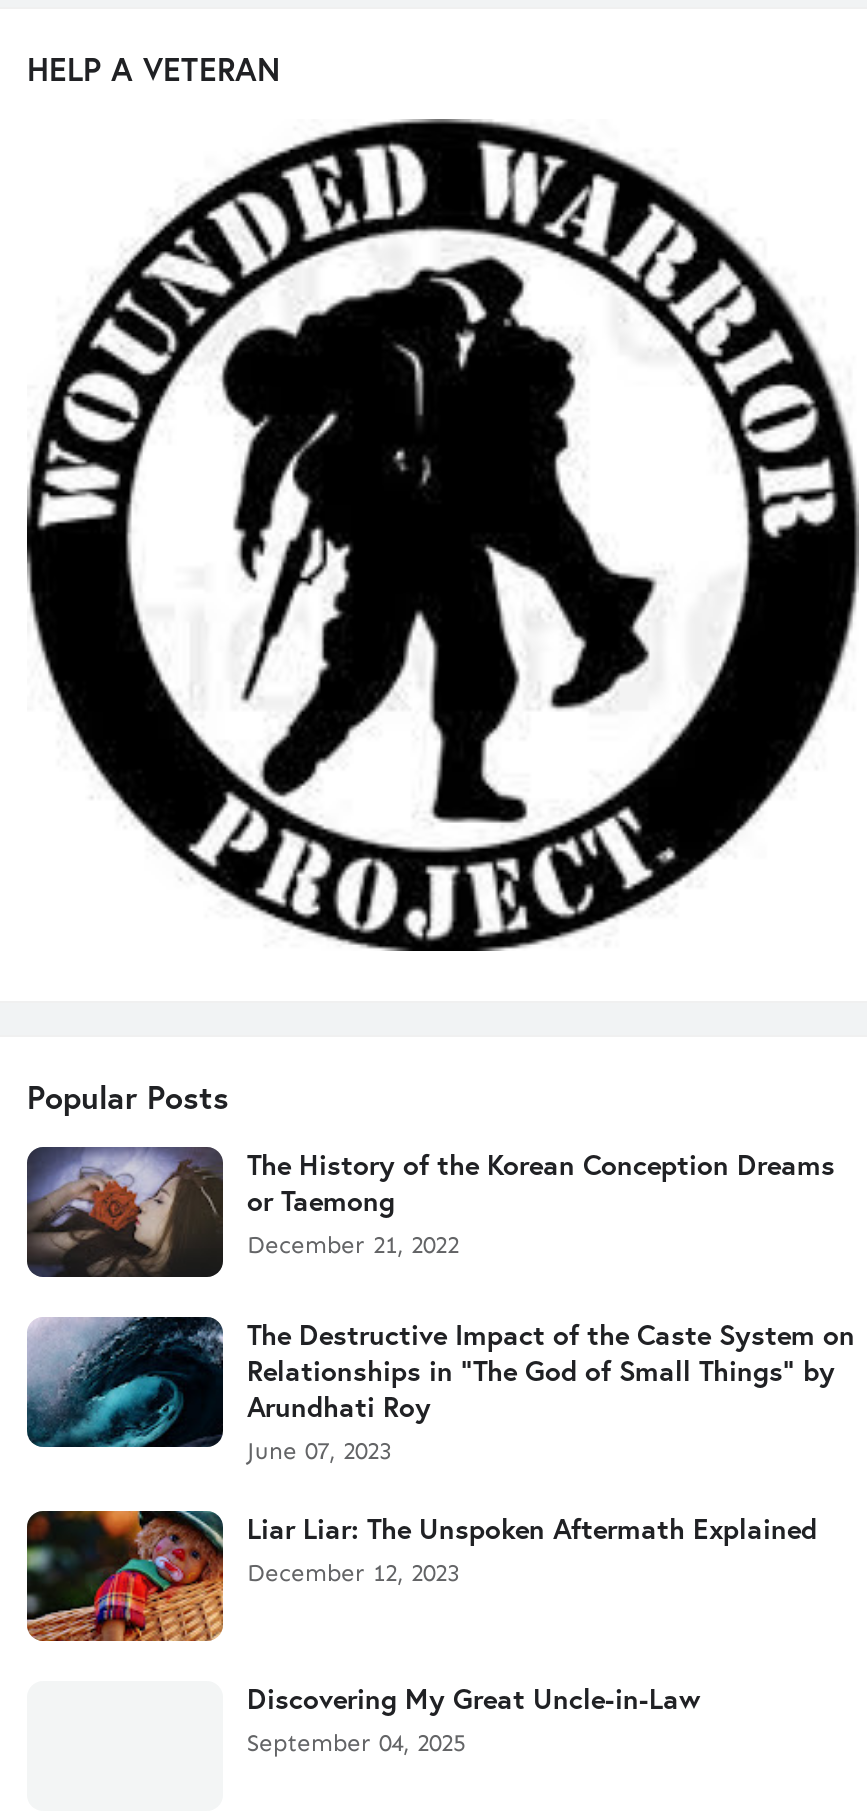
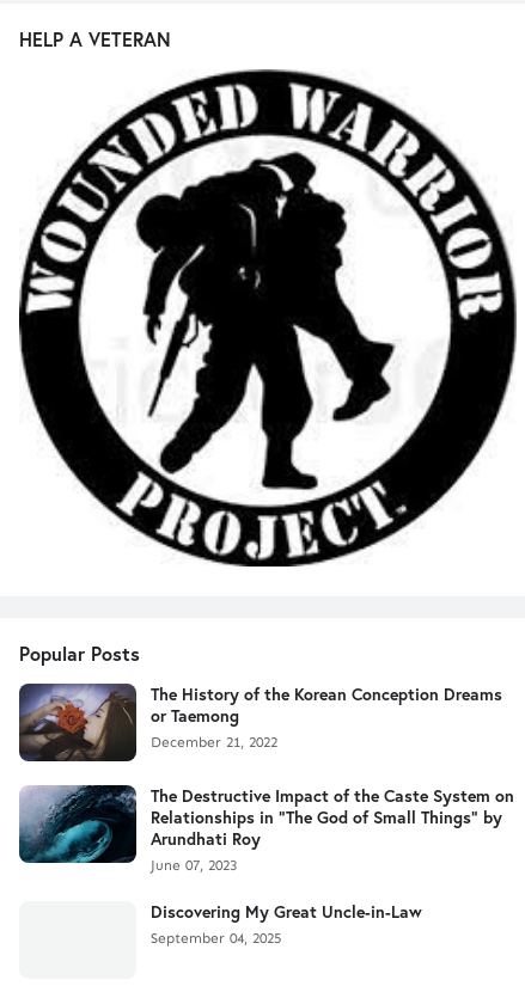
[25,1509,817,1643] [image] | Liar Liar: The Unspoken Aftermath Explained | December 12, 2023 -> none

